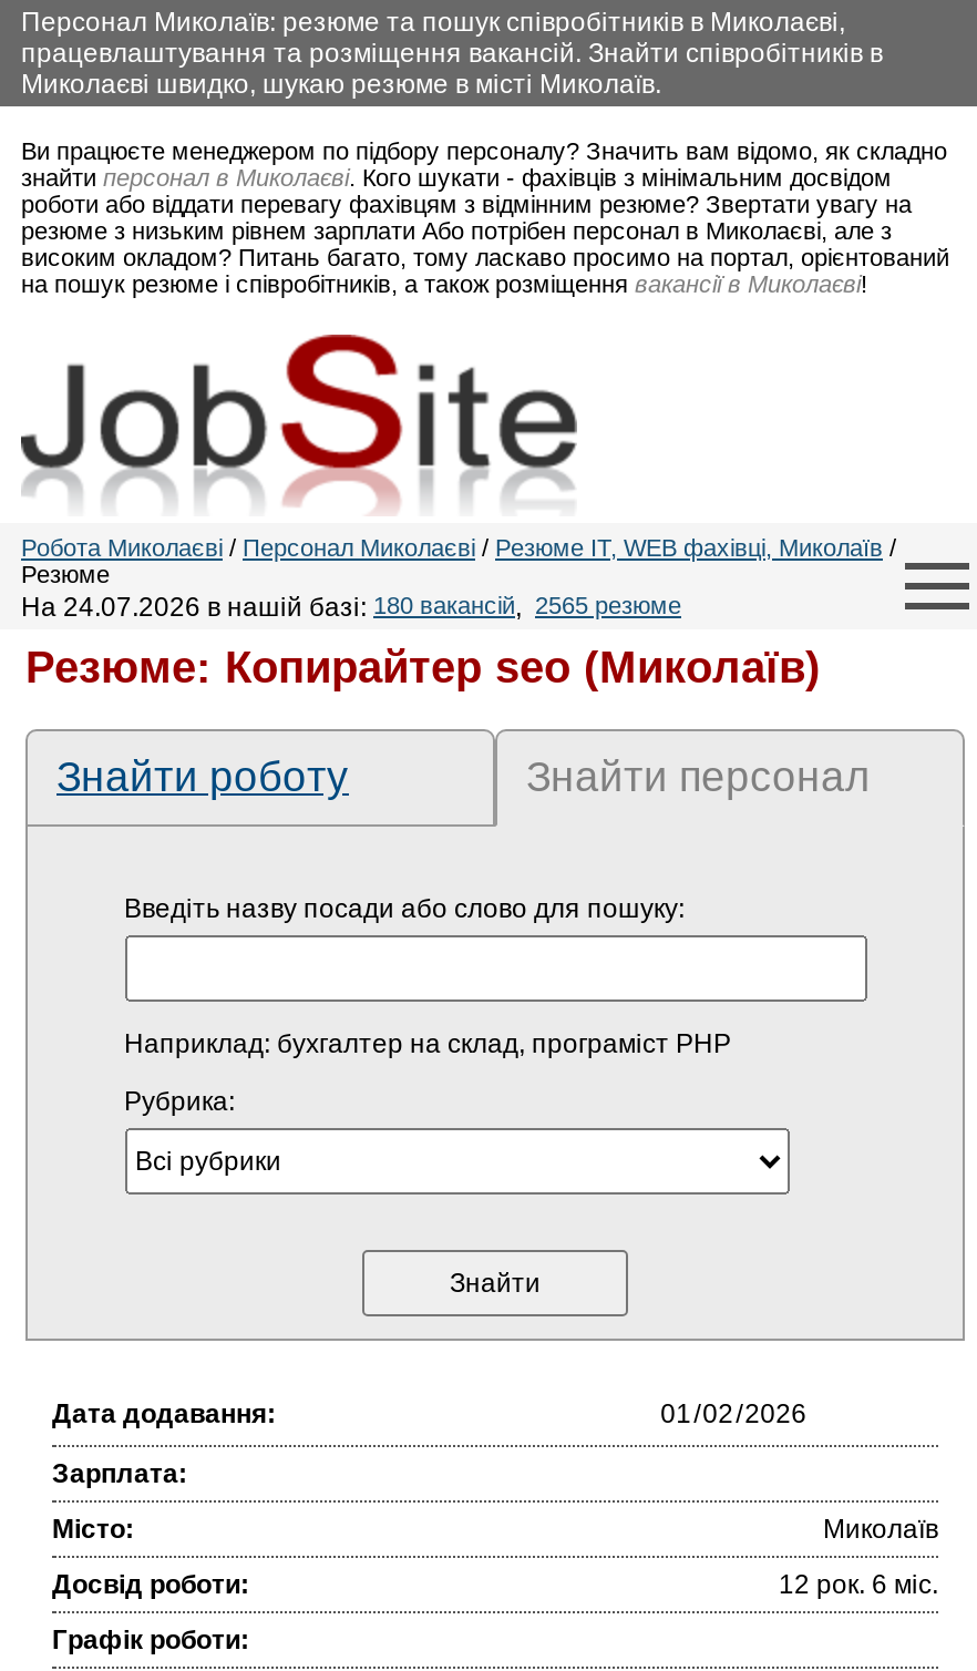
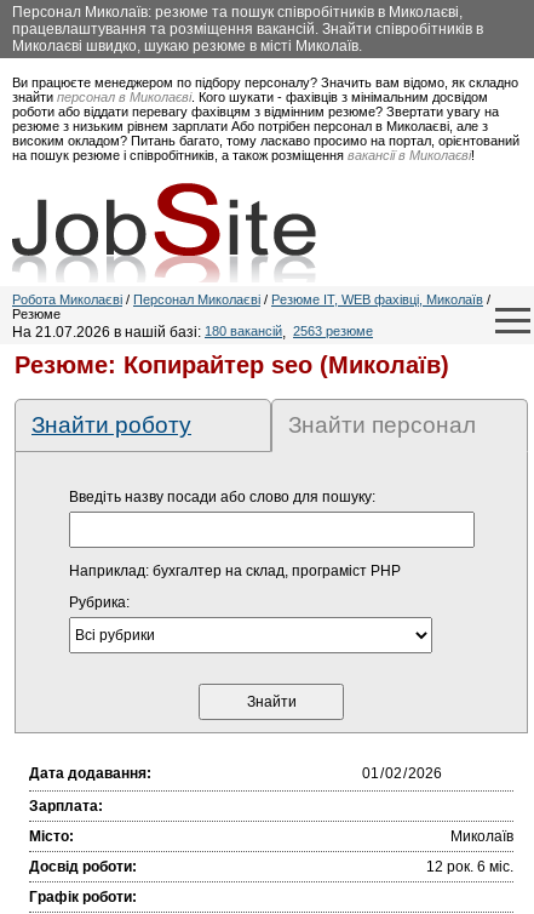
[21,592,681,623] На 24.07.2026 в нашій базі: 180 вакансій, 2565 резюме -> [12,324,373,341] На 21.07.2026 в нашій базі: 180 вакансій, 2563 резюме

